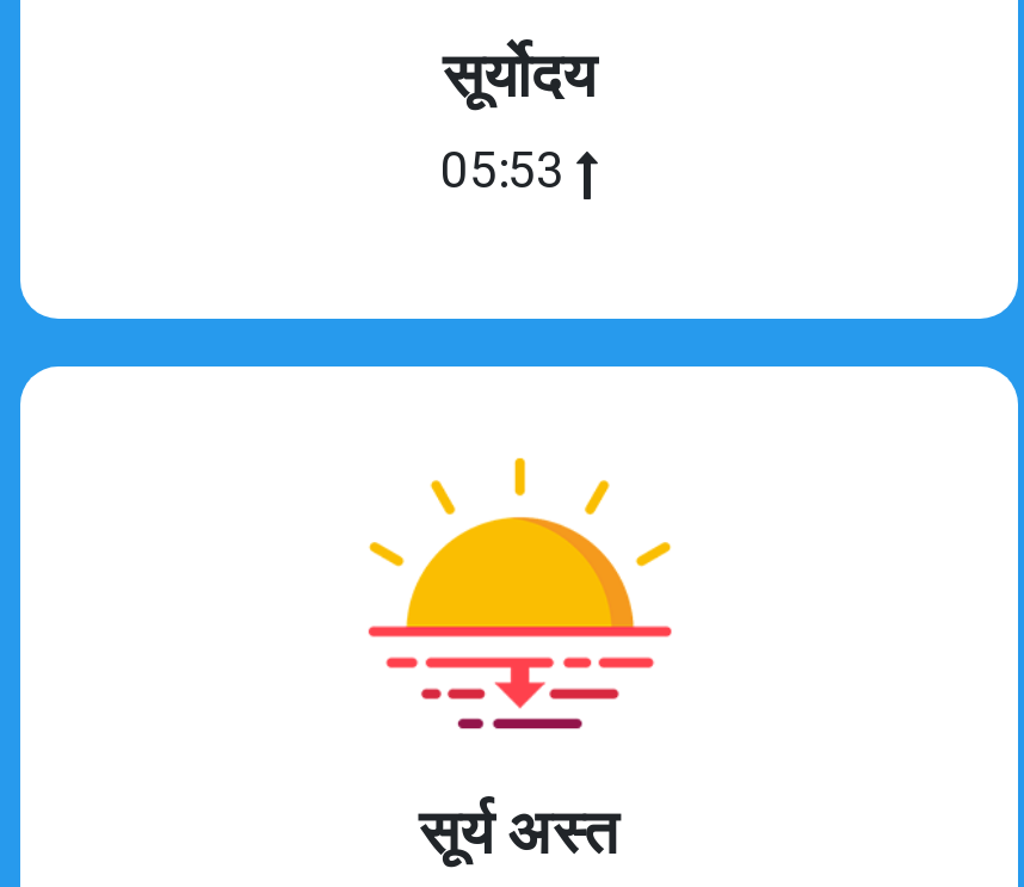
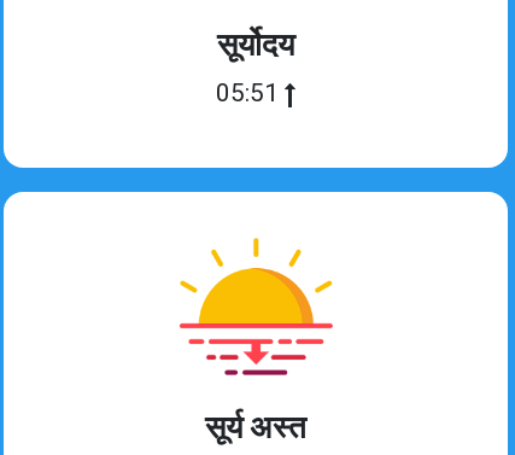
[440,143,576,200] 05:53 -> [216,79,285,108] 05:51

